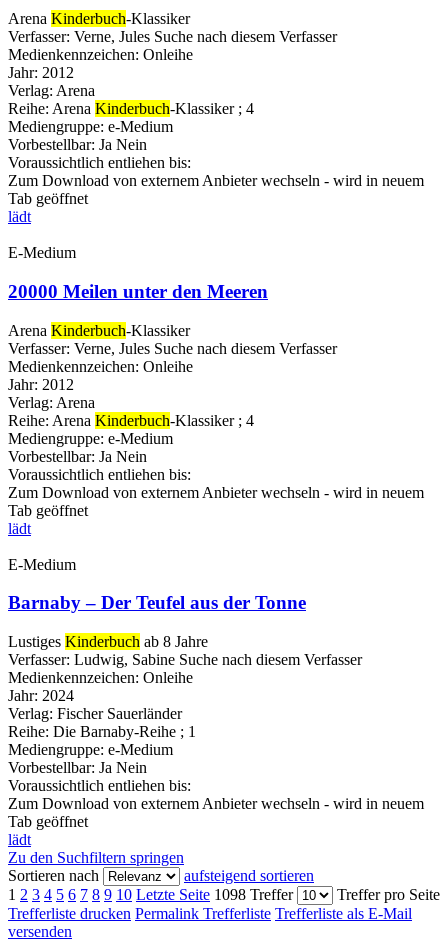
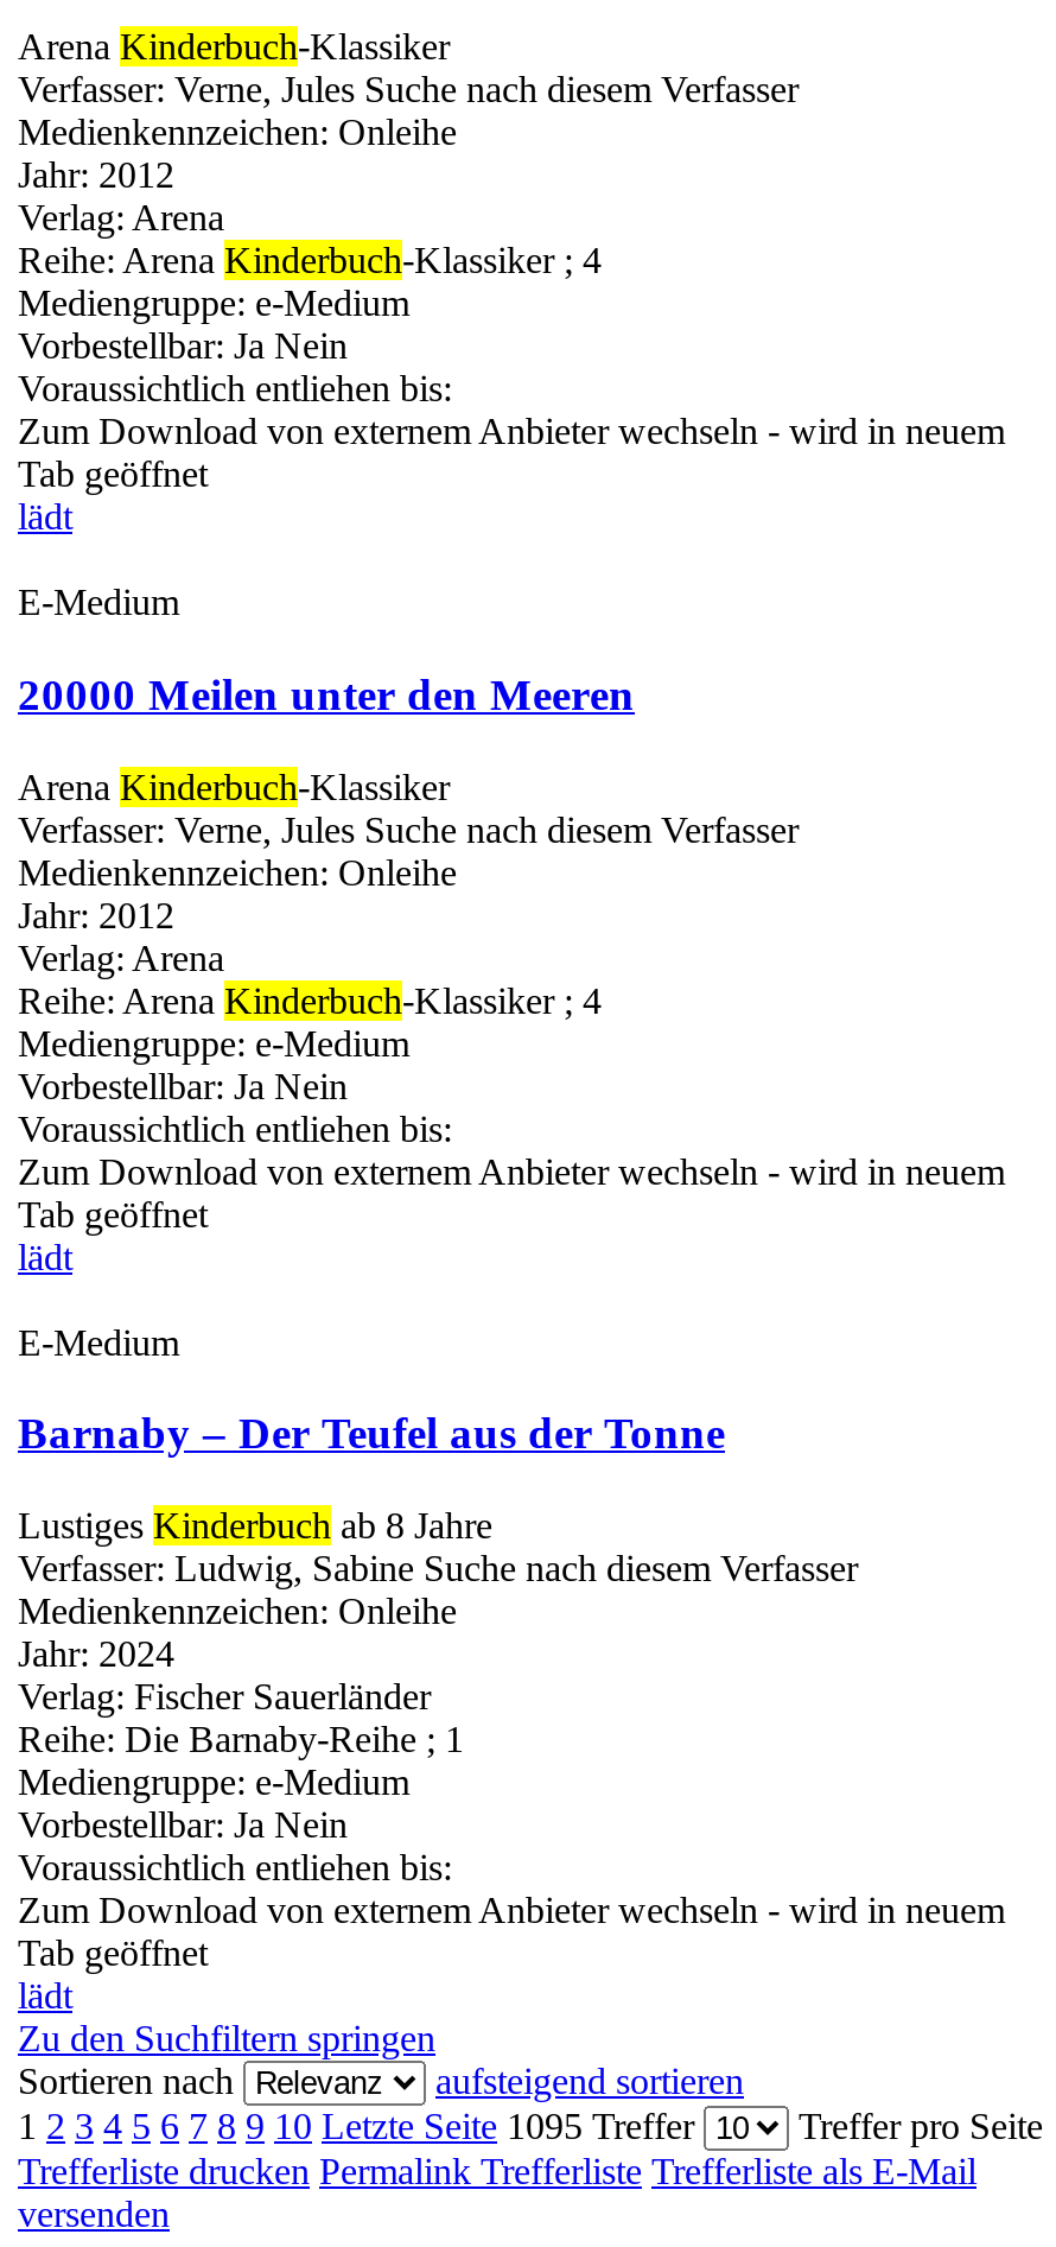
[8,886,293,903] 1 2 3 4 5 6 7 8 9 10 Letzte Seite 1098 Treffer -> [18,2106,694,2146] 1 2 3 4 5 6 7 8 9 10 Letzte Seite 1095 Treffer

